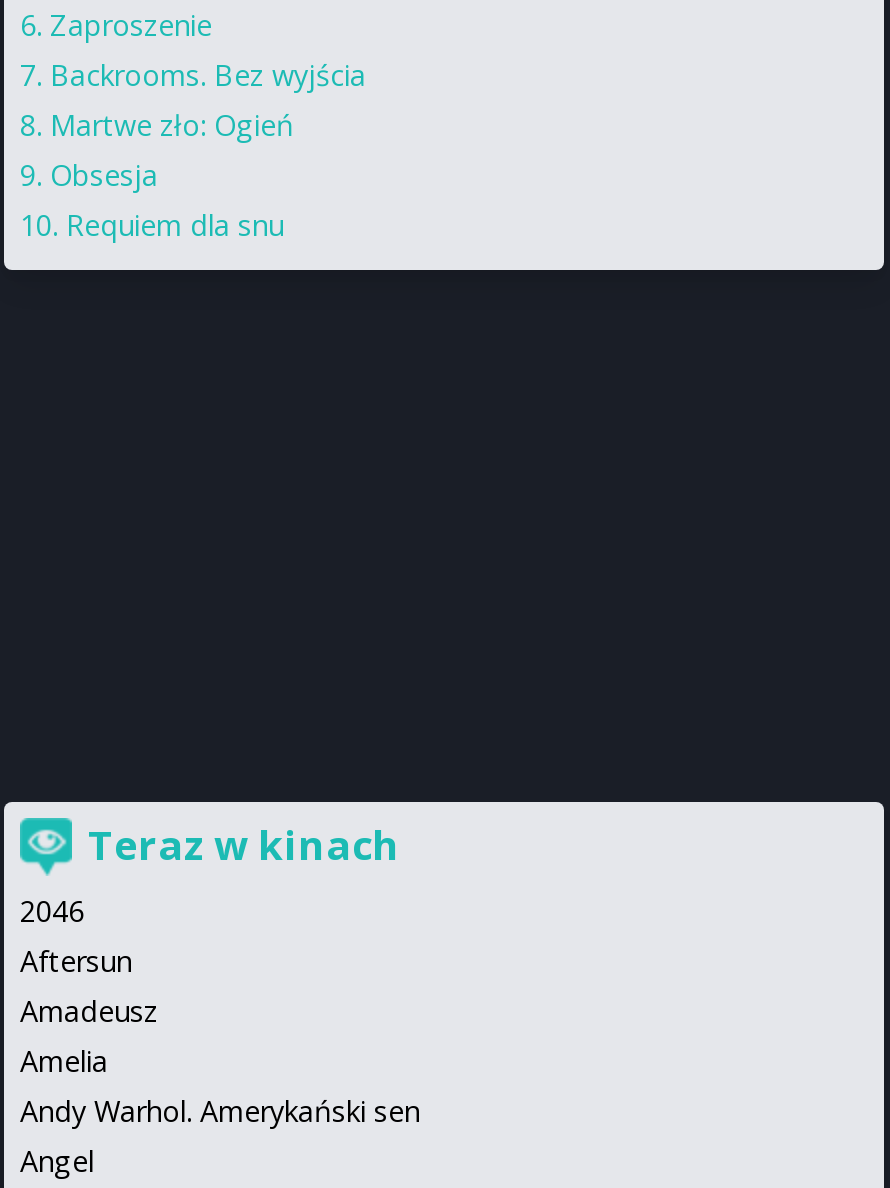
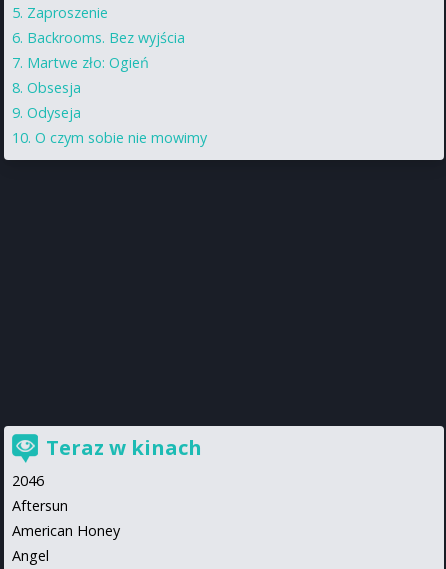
[66,206,284,244] Requiem dla snu -> [27,103,207,147] Odyseja | O czym sobie nie mowimy
moved [20,818,400,980] -> [12,434,202,515]: Teraz w kinach | 2046 | Aftersun
[20,992,420,1130] Amadeusz | Amelia | Andy Warhol. Amerykański sen -> [12,521,120,540] American Honey

